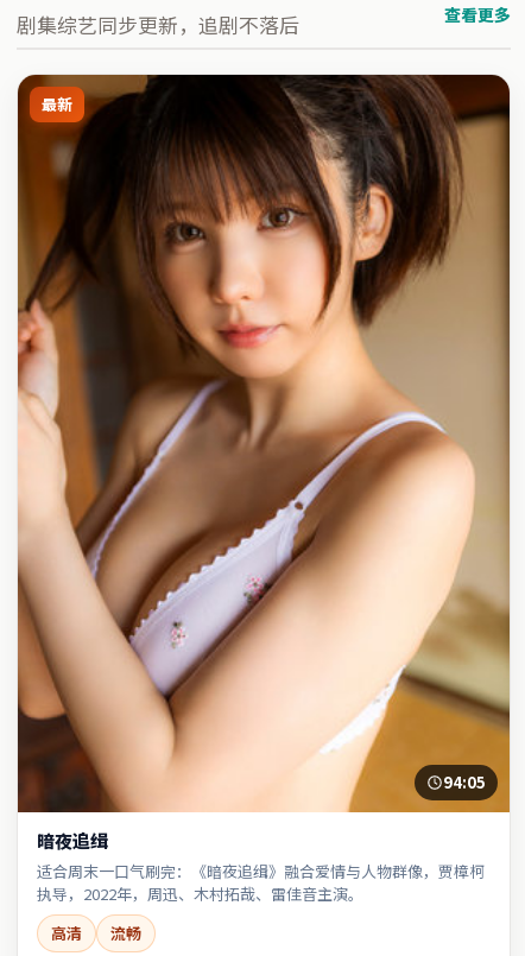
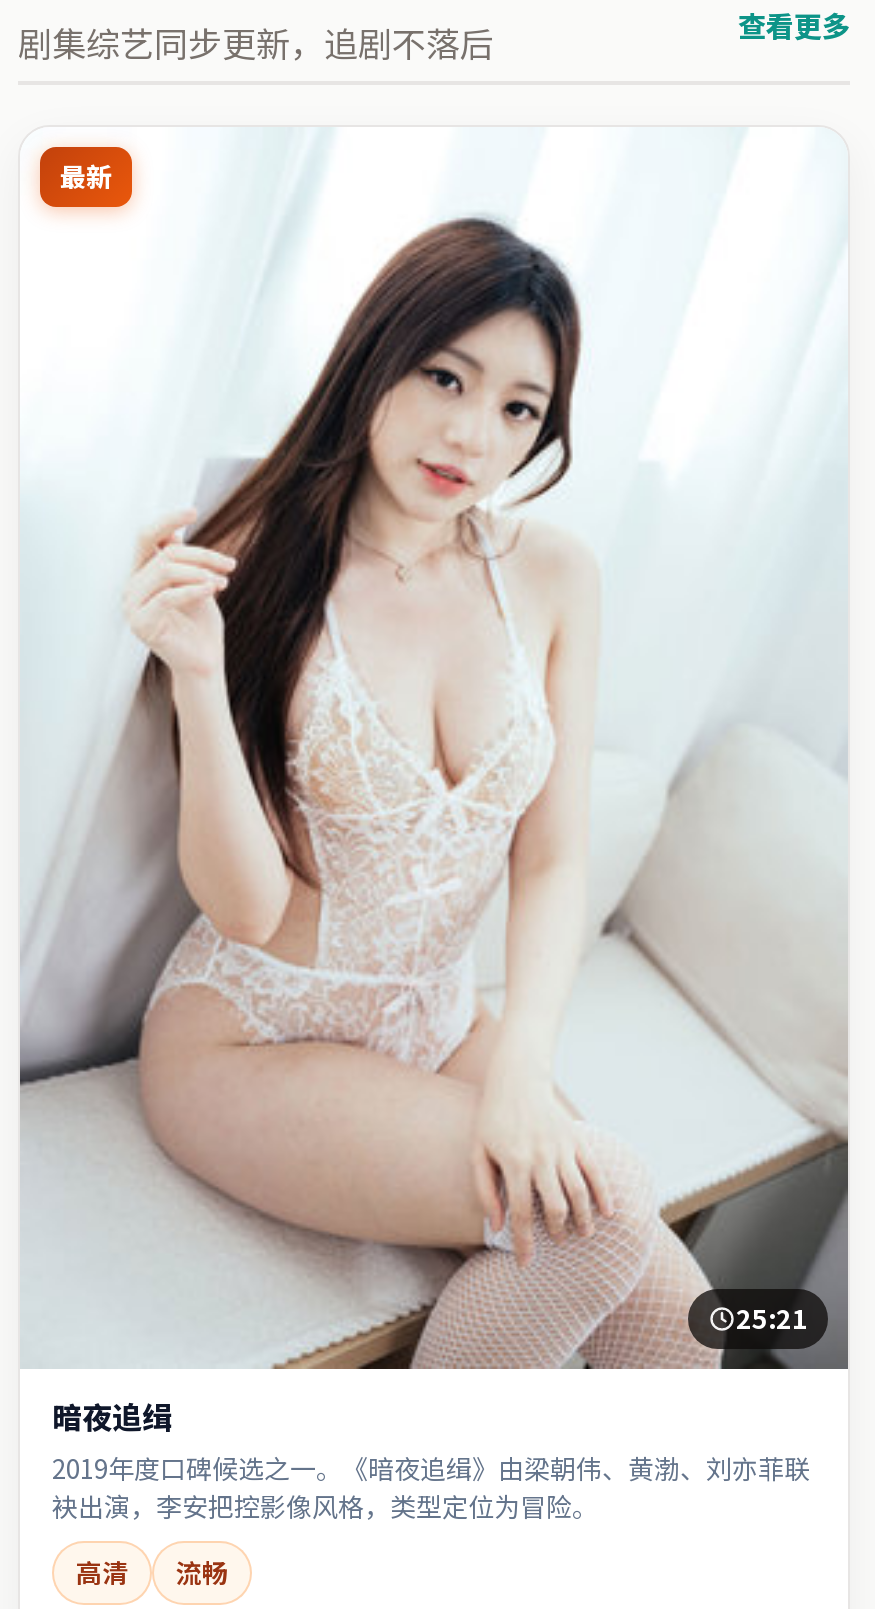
[17,74,511,813] [image] | 94:05 -> [18,126,850,1372] [image] | 25:21
[37,860,485,905] 适合周末一口气刷完：《暗夜追缉》融合爱情与人物群像，贾樟柯 | 执导，2022年，周迅、木村拓哉、雷佳音主演。 -> [52,1449,810,1525] 2019年度口碑候选之一。《暗夜追缉》由梁朝伟、黄渤、刘亦菲联 | 袂出演，李安把控影像风格，类型定位为冒险。

